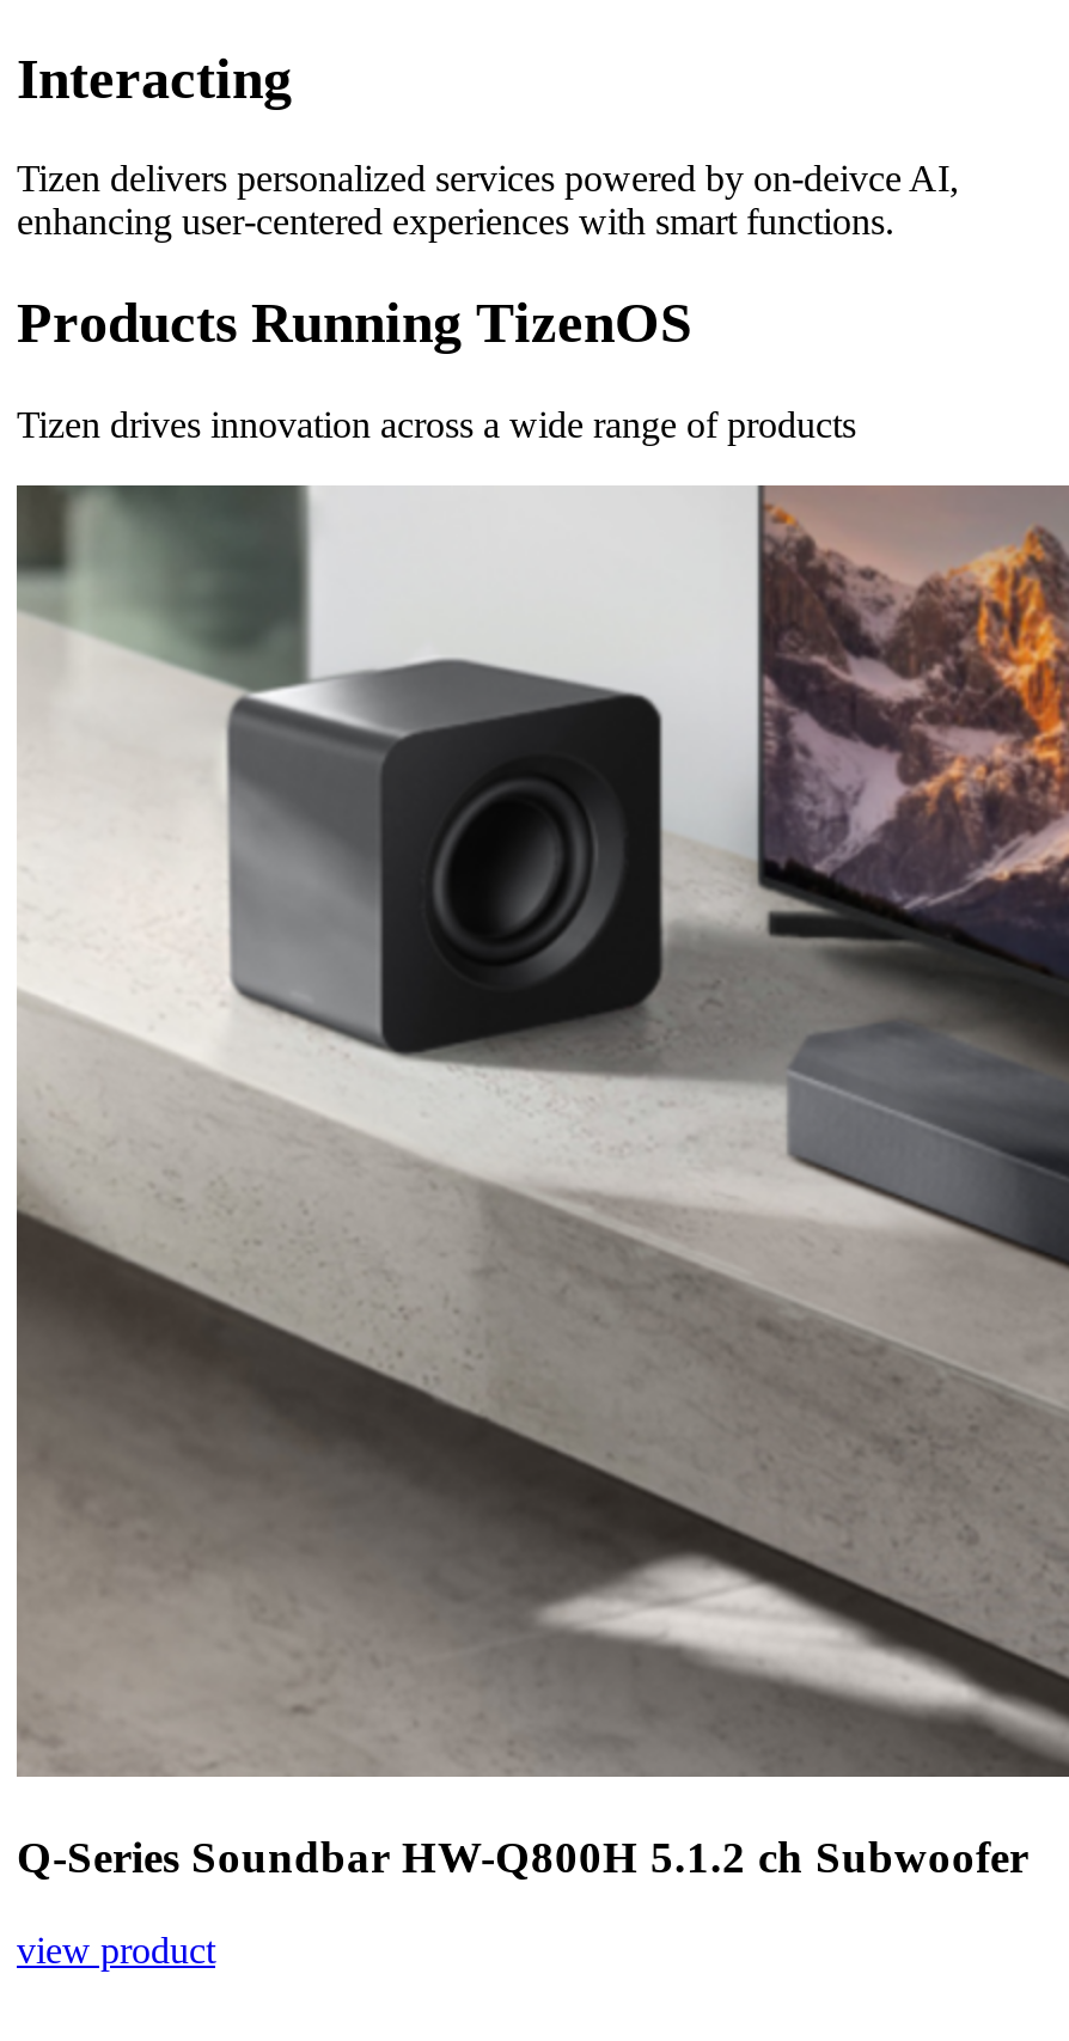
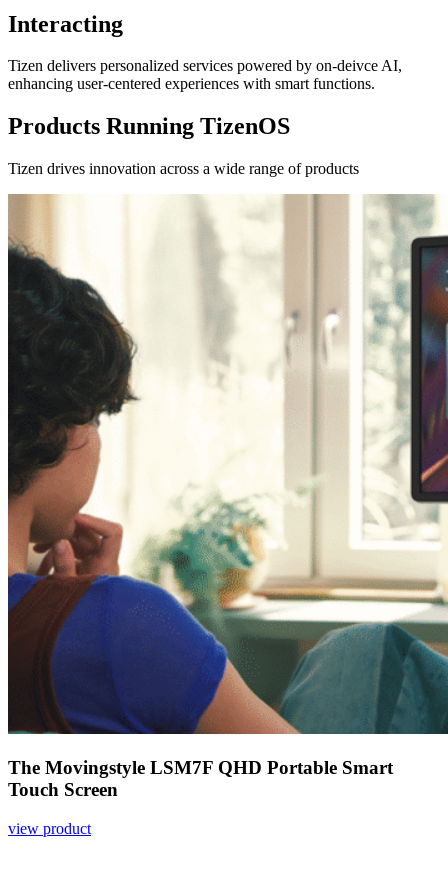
[14,483,1062,1882] [image] | Q-Series Soundbar HW-Q800H 5.1.2 ch Subwoofer -> [7,193,445,800] [image] | The Movingstyle LSM7F QHD Portable Smart | Touch Screen

